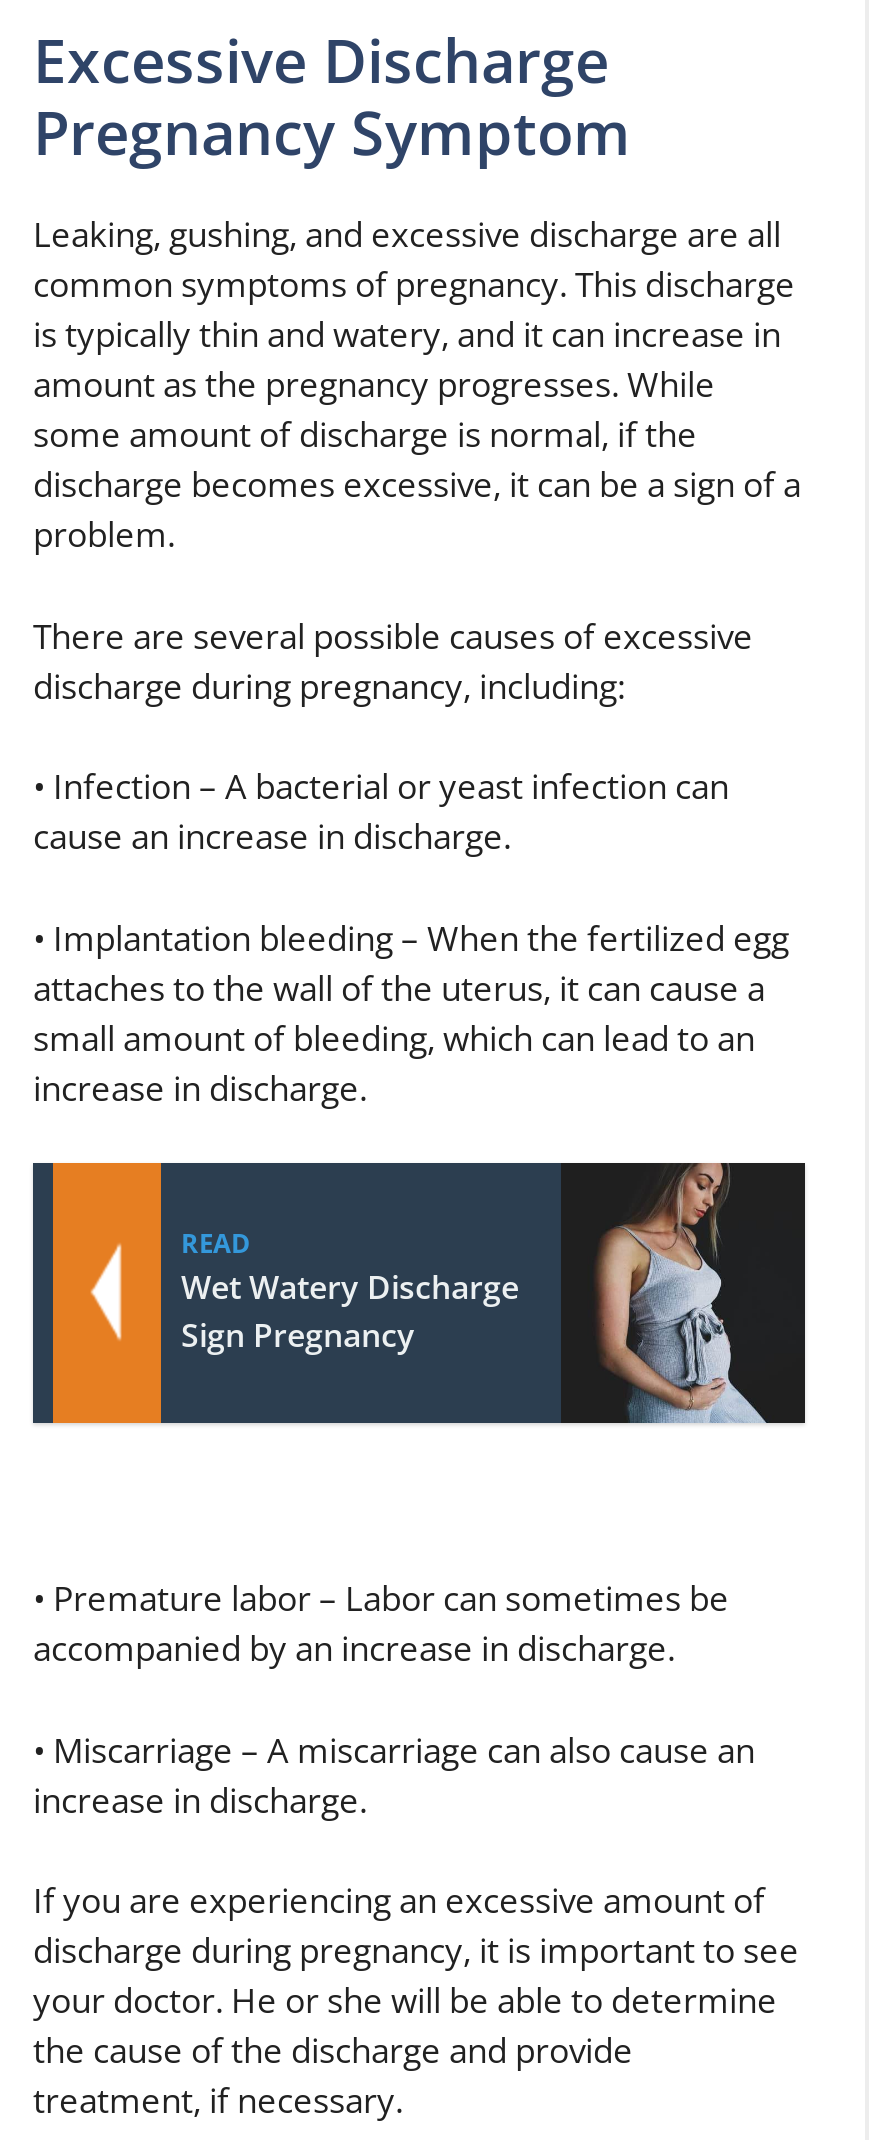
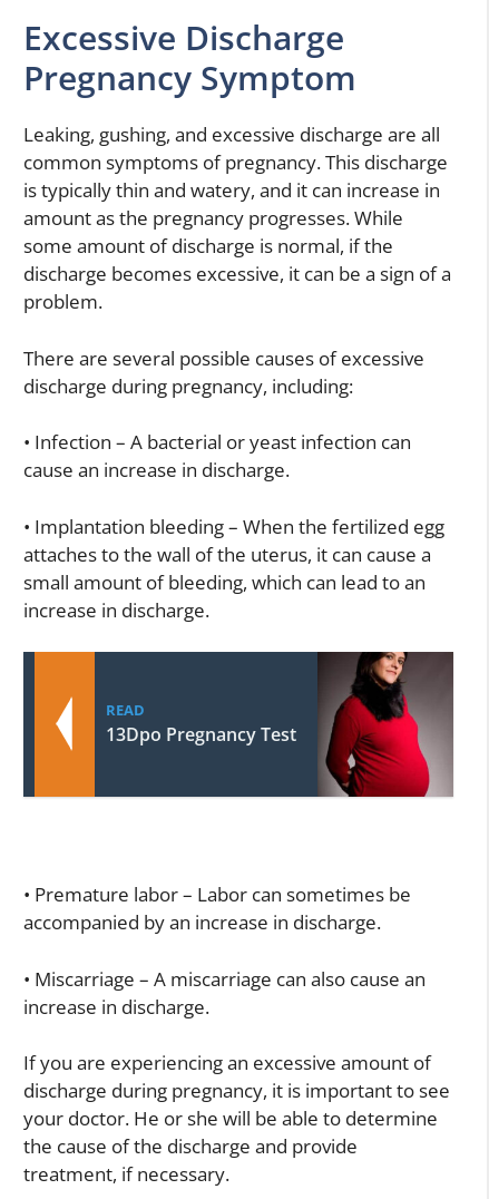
[181,1161,805,1425] [image] | Wet Watery Discharge | Sign Pregnancy -> [106,652,453,798] [image] | 13Dpo Pregnancy Test

